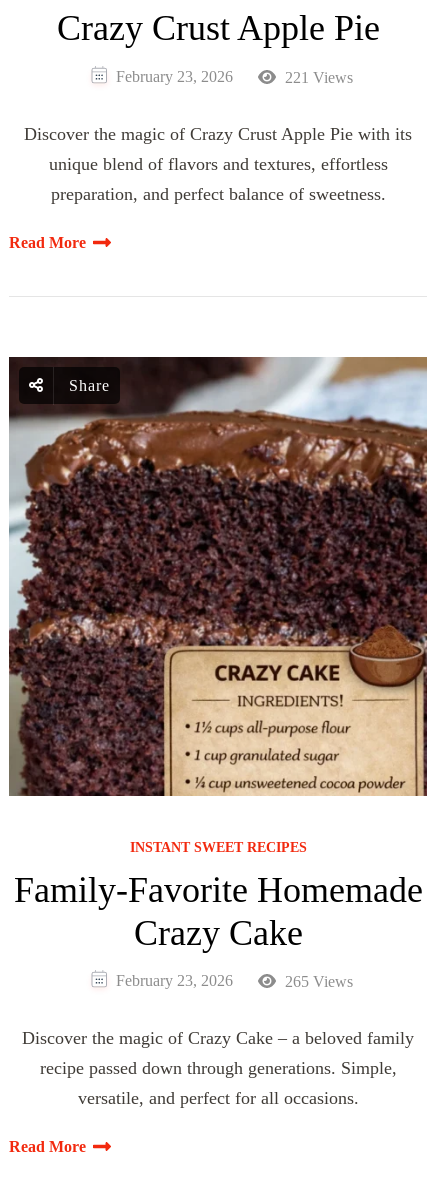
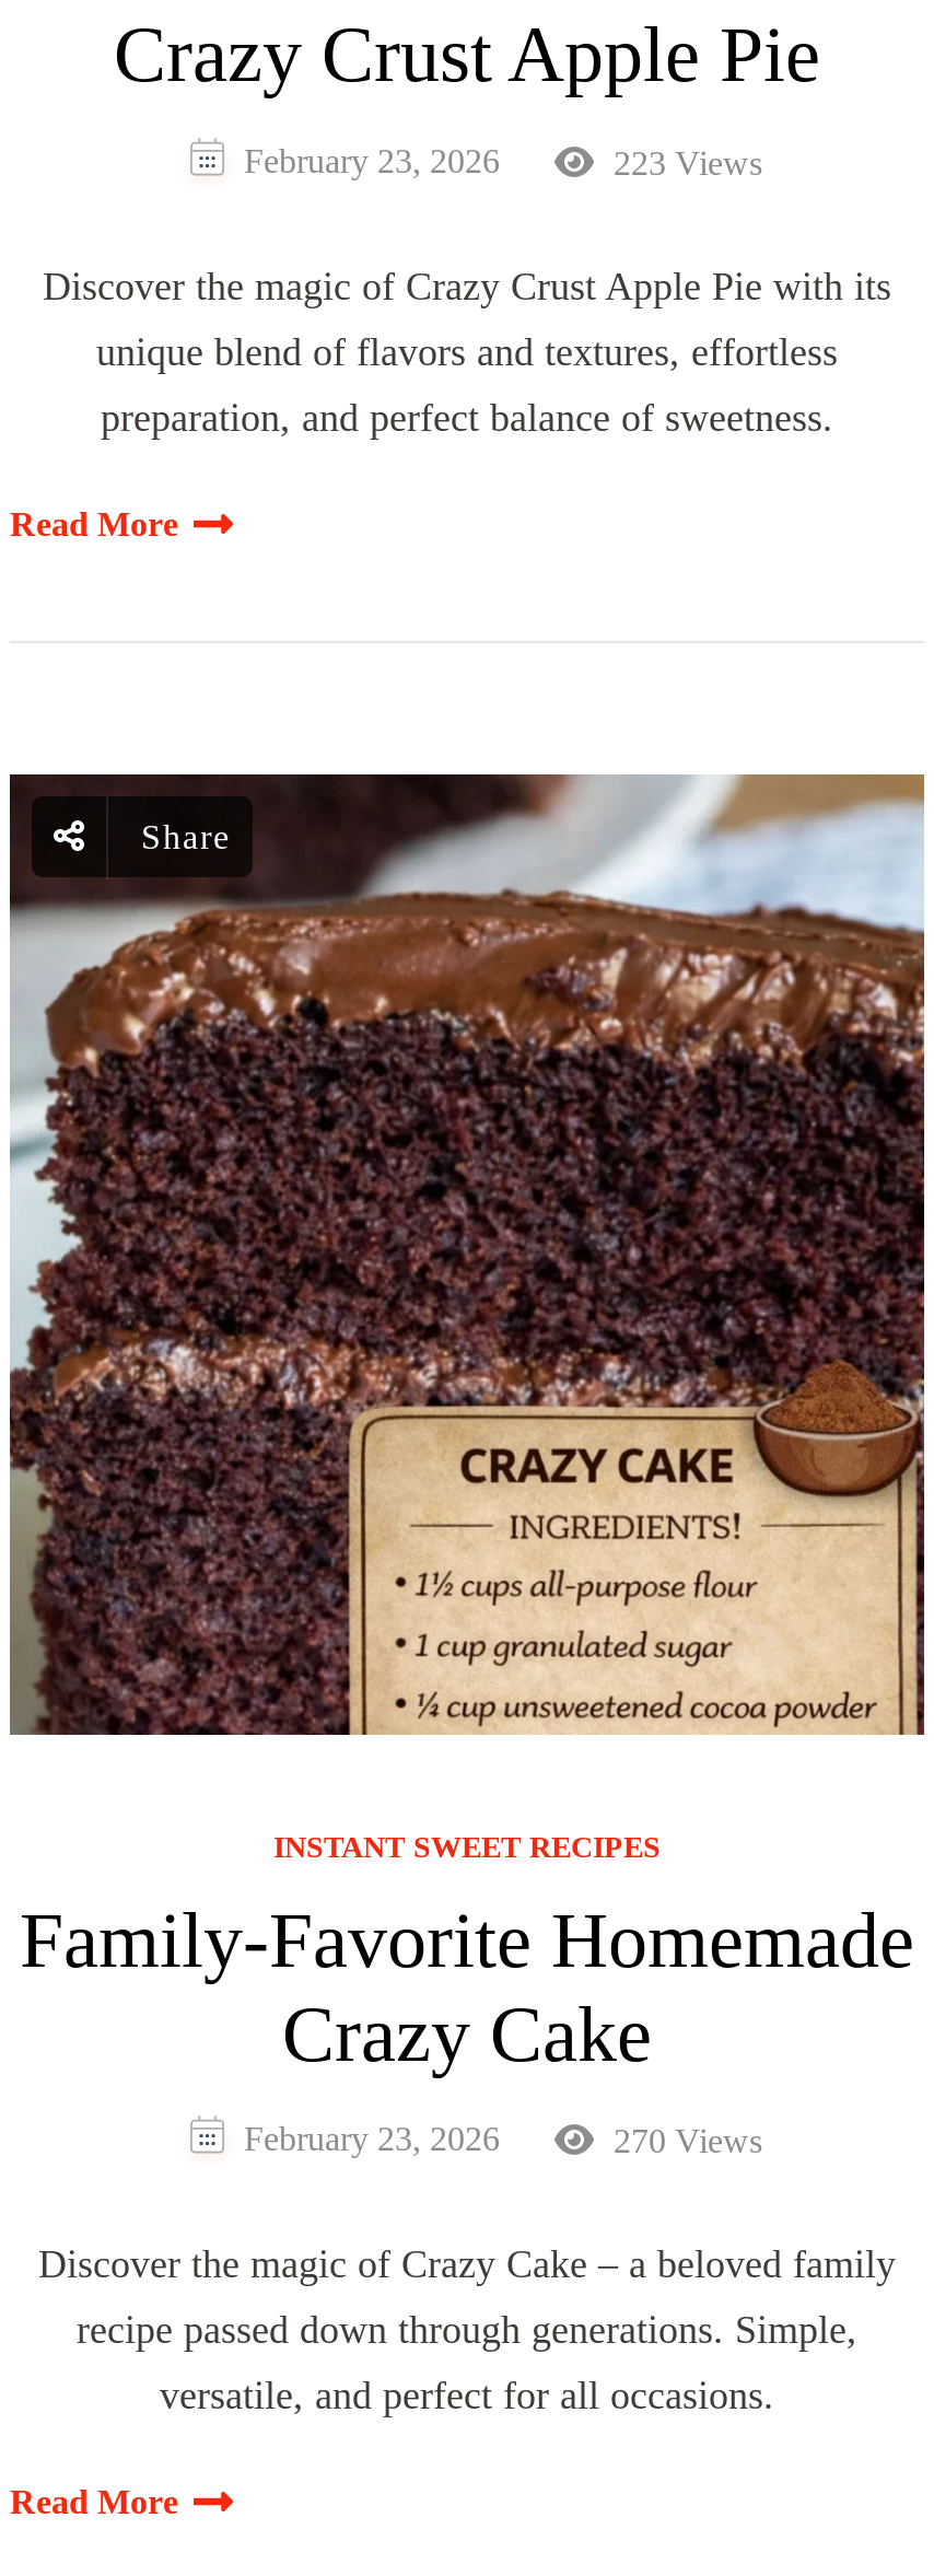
[281,69,353,86] 221 Views -> [605,144,762,181] 223 Views
[281,973,353,990] 265 Views -> [605,2123,762,2160] 270 Views

